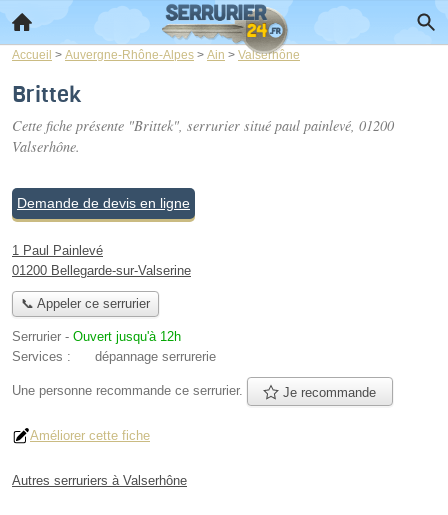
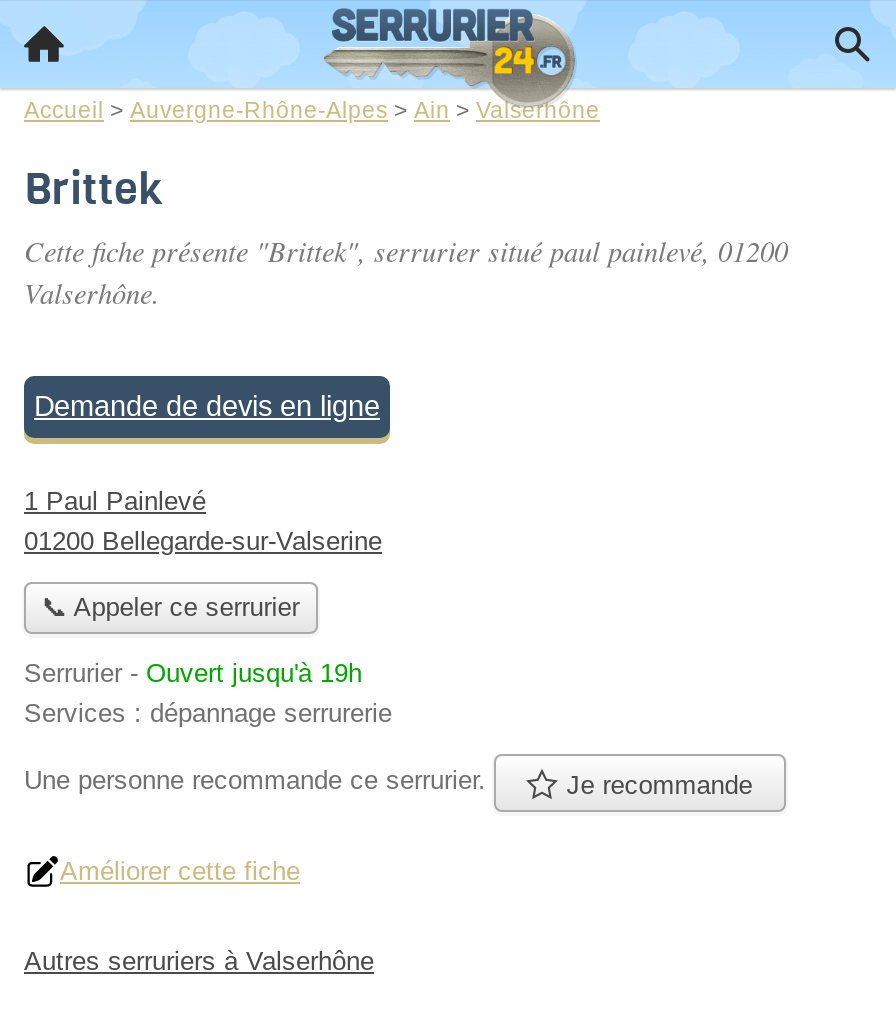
[12,329,216,364] Serrurier - Ouvert jusqu'à 12h | Services : | dépannage serrurerie -> [24,659,392,729] Serrurier - Ouvert jusqu'à 19h | Services : dépannage serrurerie

